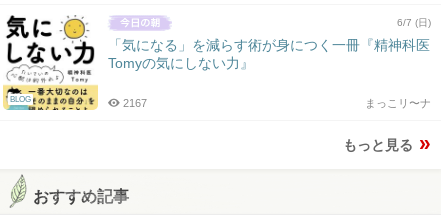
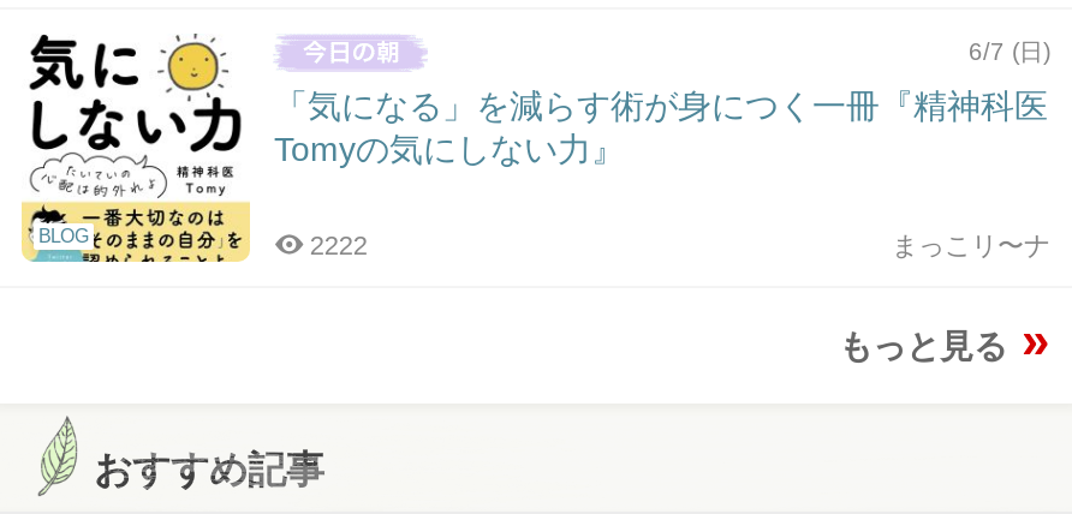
[123,97,147,109] 2167 -> [310,230,368,259] 2222

